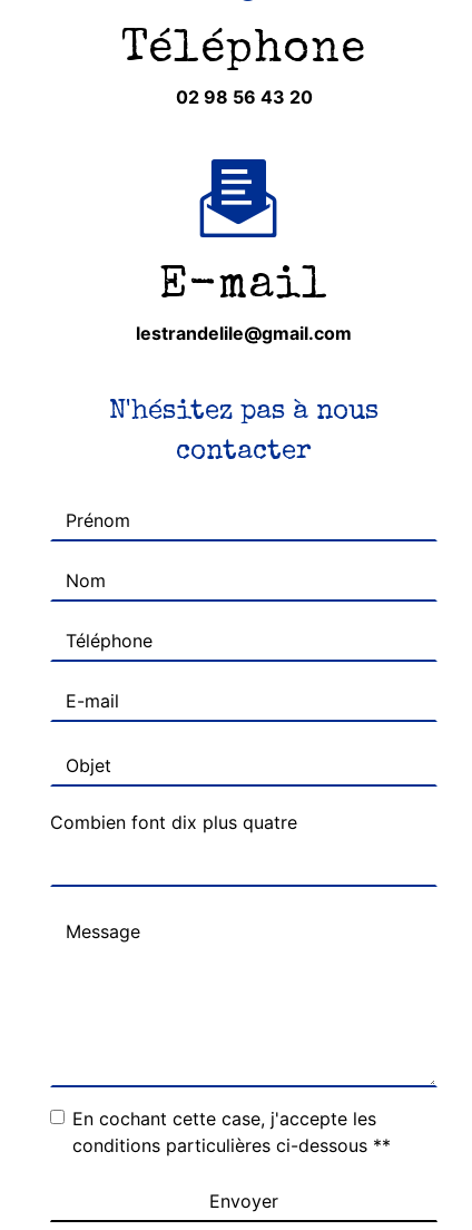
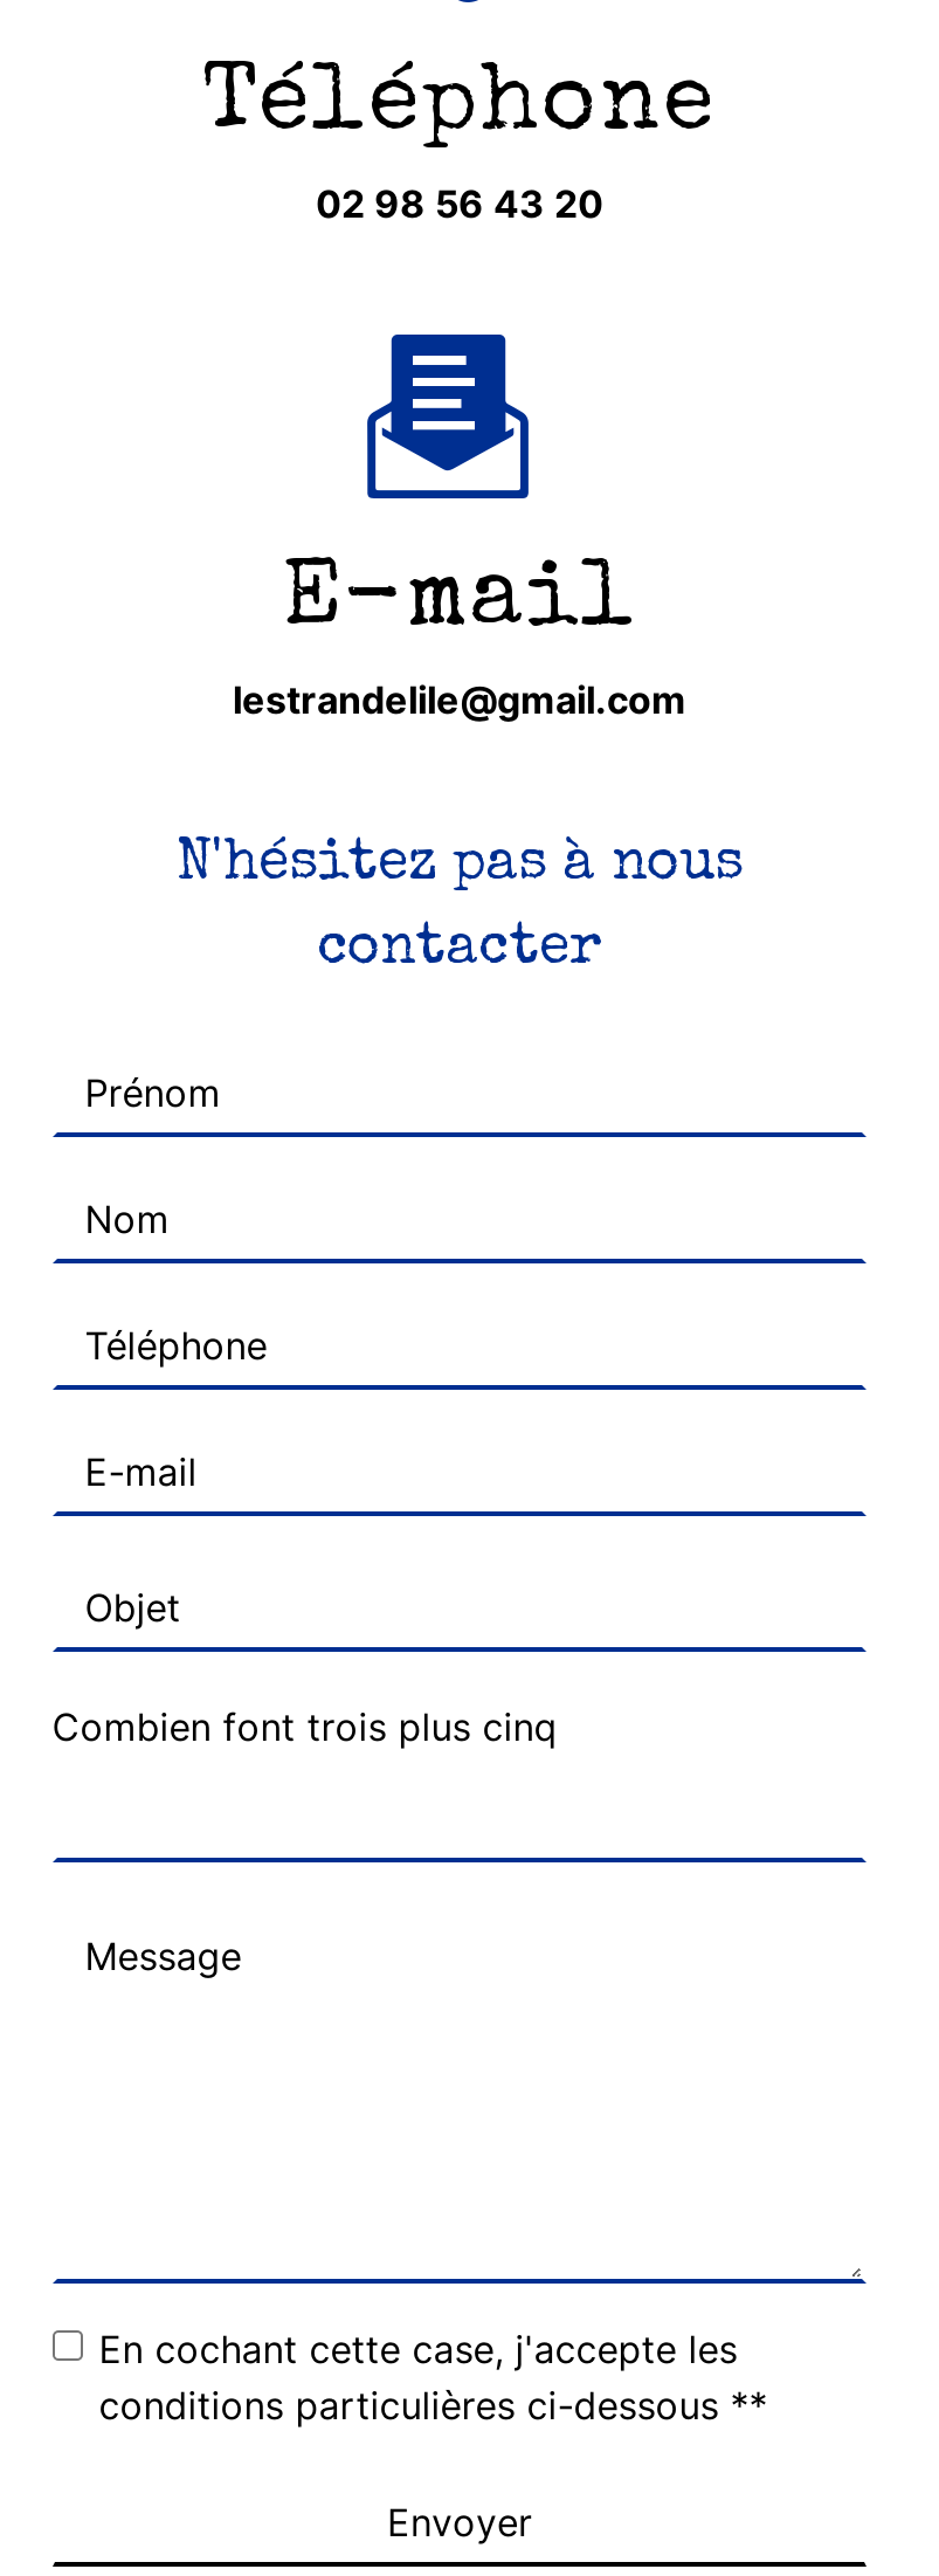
[50,811,297,833] Combien font dix plus quatre -> [52,1702,557,1749] Combien font trois plus cinq

